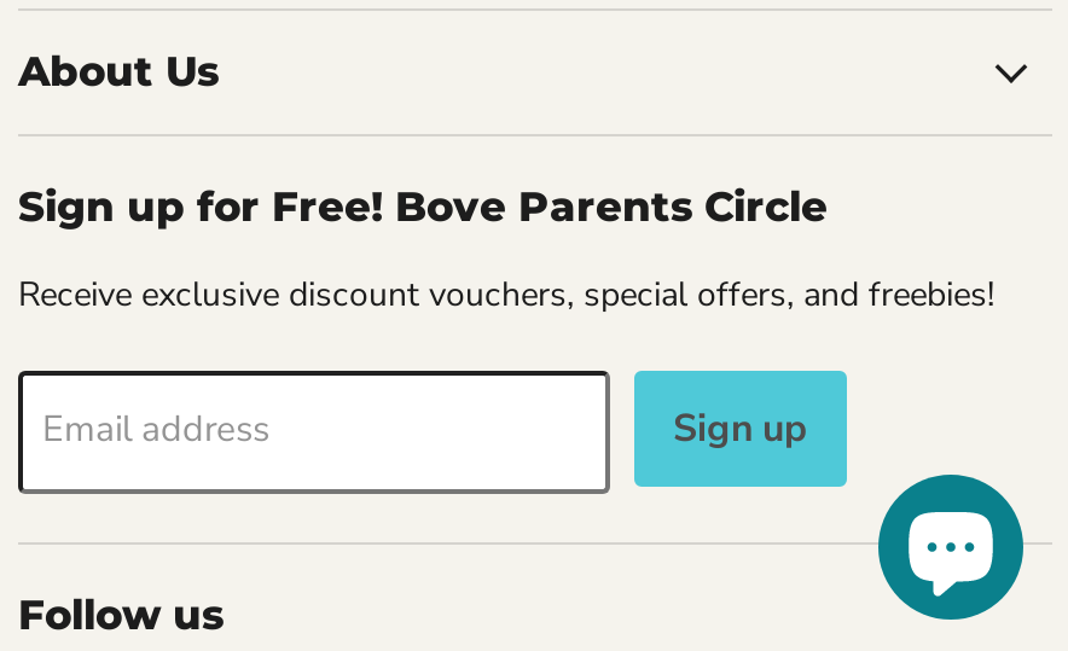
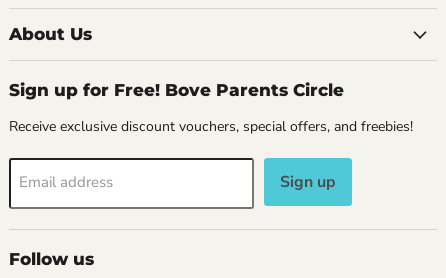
[876,472,1026,622] [image] -> none

